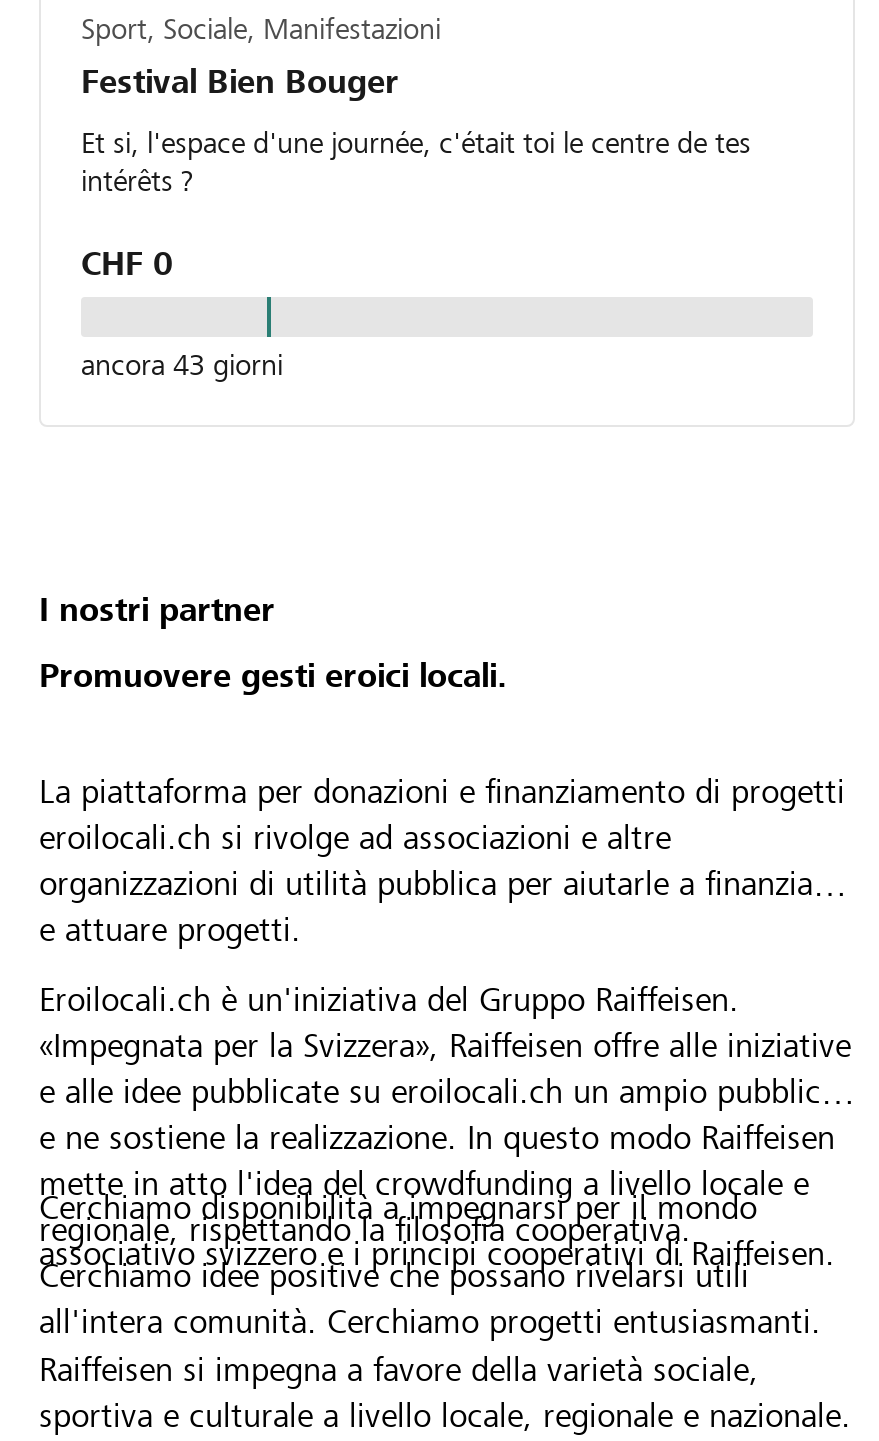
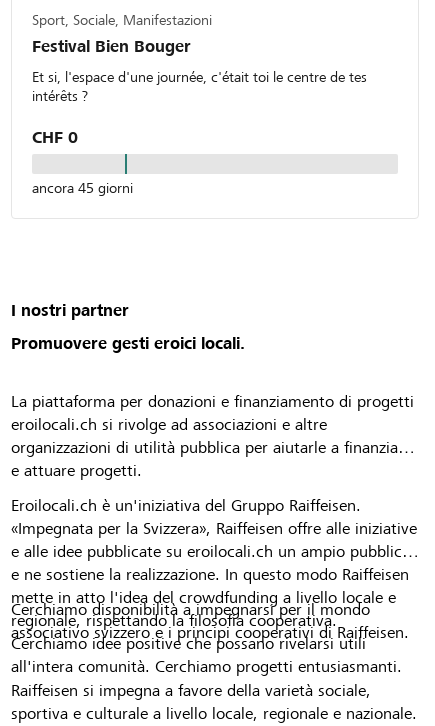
[81,350,283,382] ancora 43 giorni -> [32,180,133,196] ancora 45 giorni

